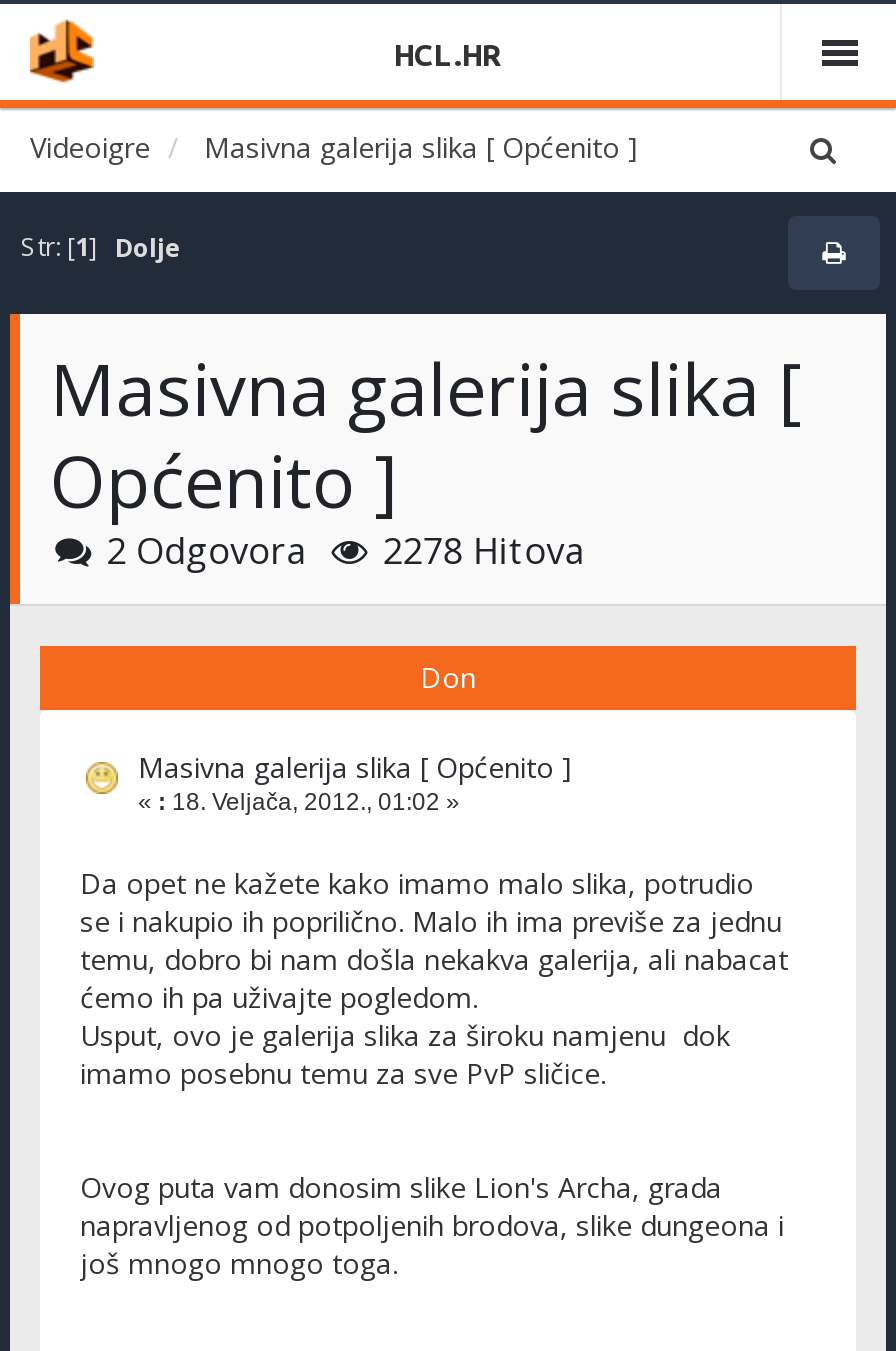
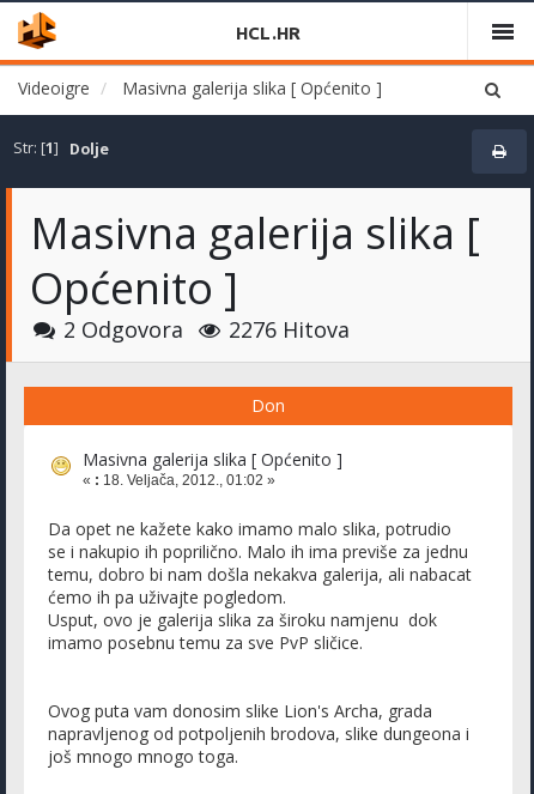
[106,526,585,574] 2 Odgovora 2278 Hitova -> [64,315,350,344] 2 Odgovora 2276 Hitova

